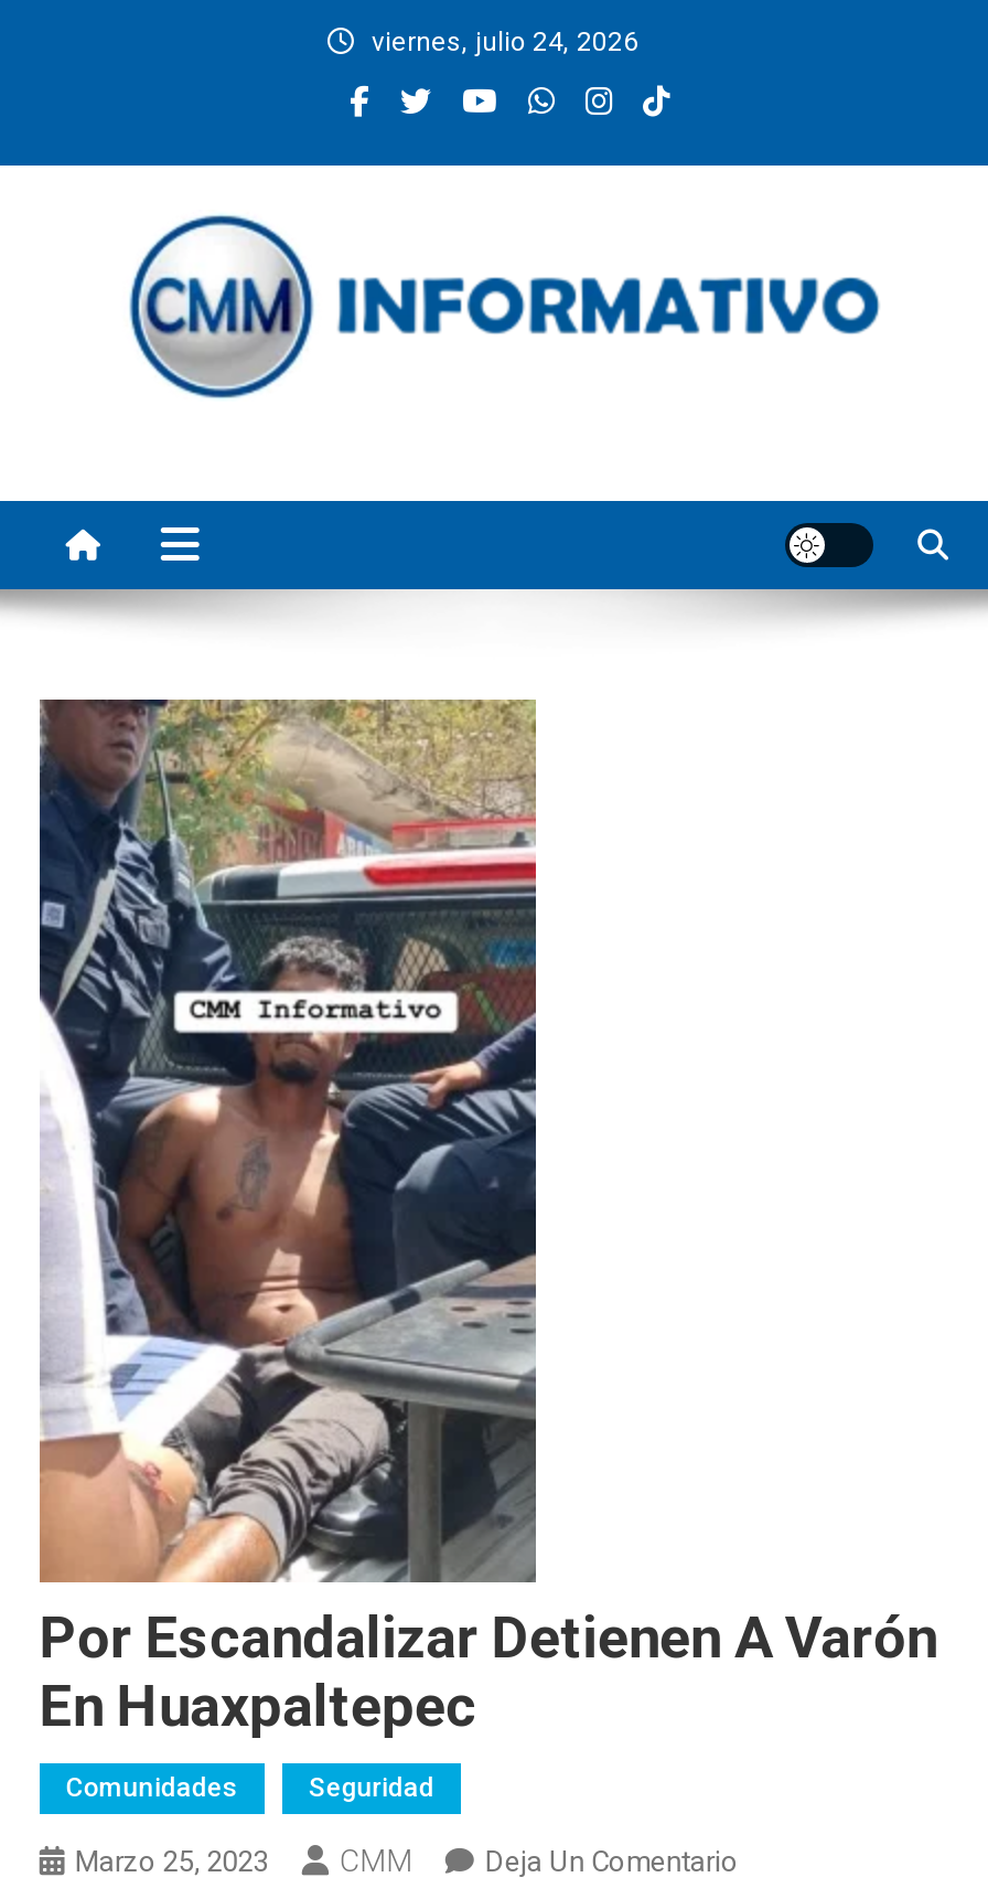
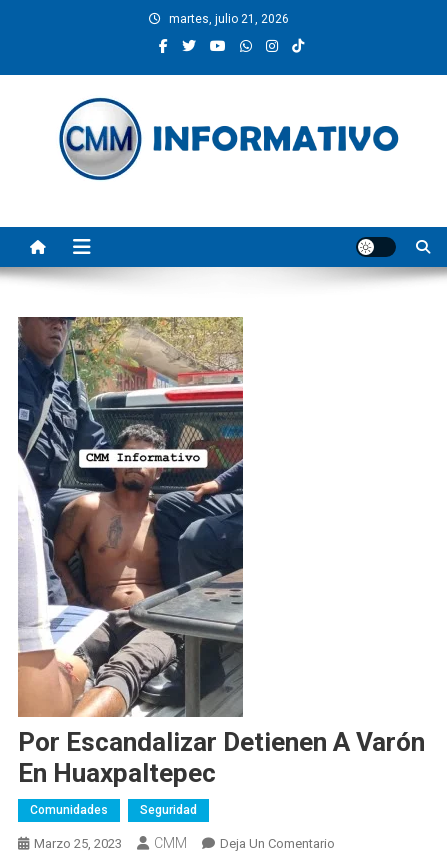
[372,26,638,57] viernes, julio 24, 2026 -> [169,12,289,26] martes, julio 21, 2026

